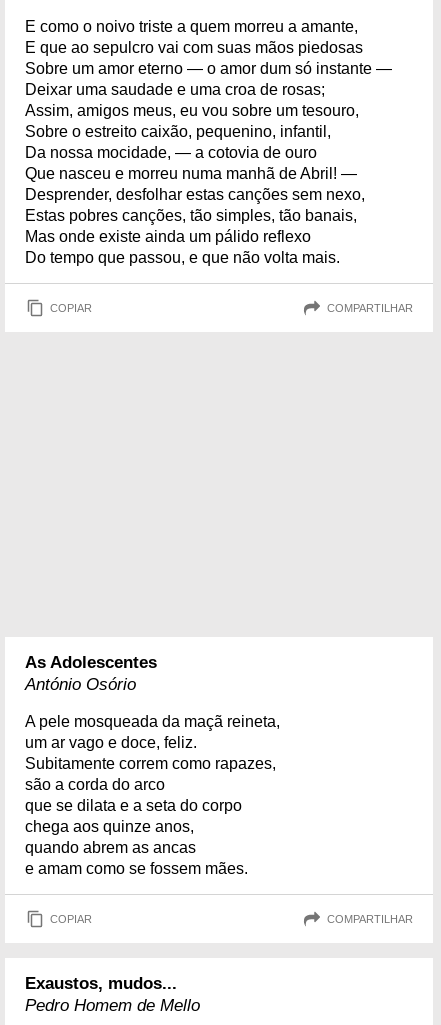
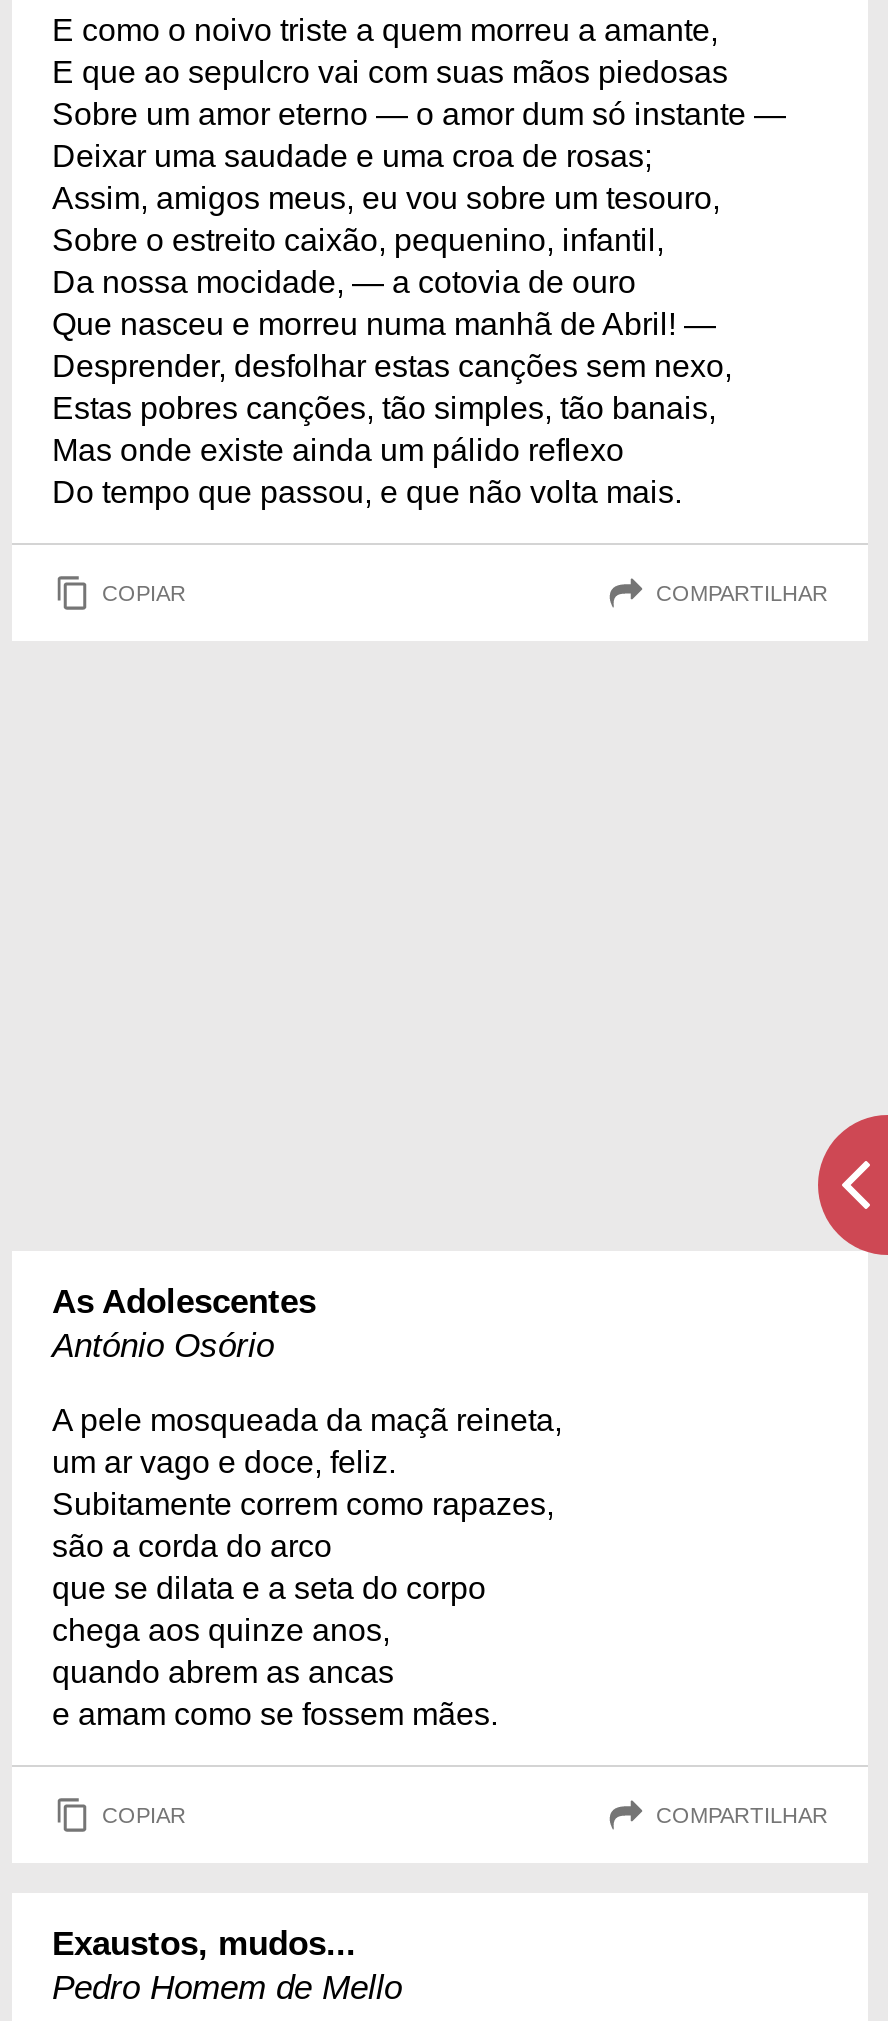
none -> [816,1113,882,1257] [image]

